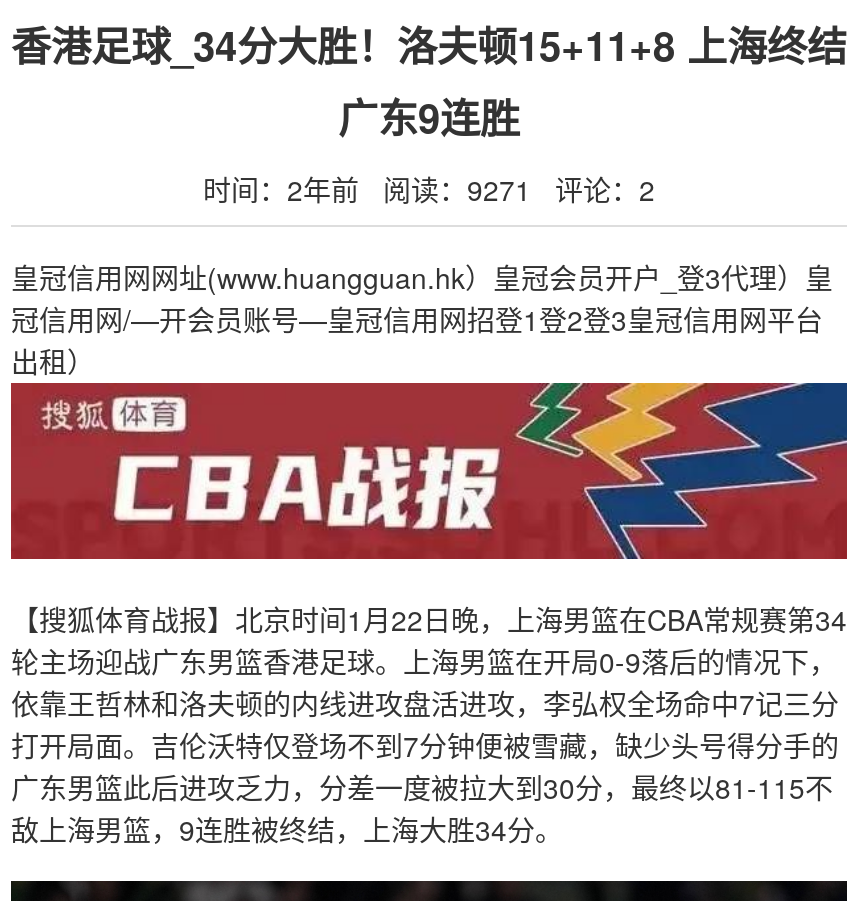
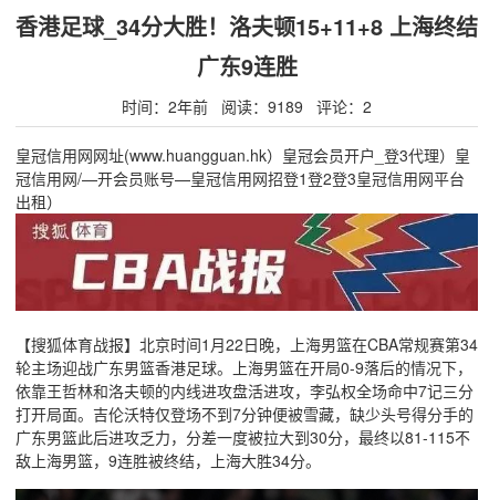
[203,169,655,209] 时间：2年前 阅读：9271 评论：2 -> [122,95,372,117] 时间：2年前 阅读：9189 评论：2

